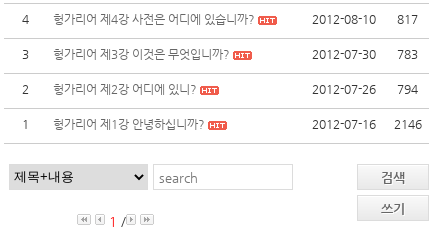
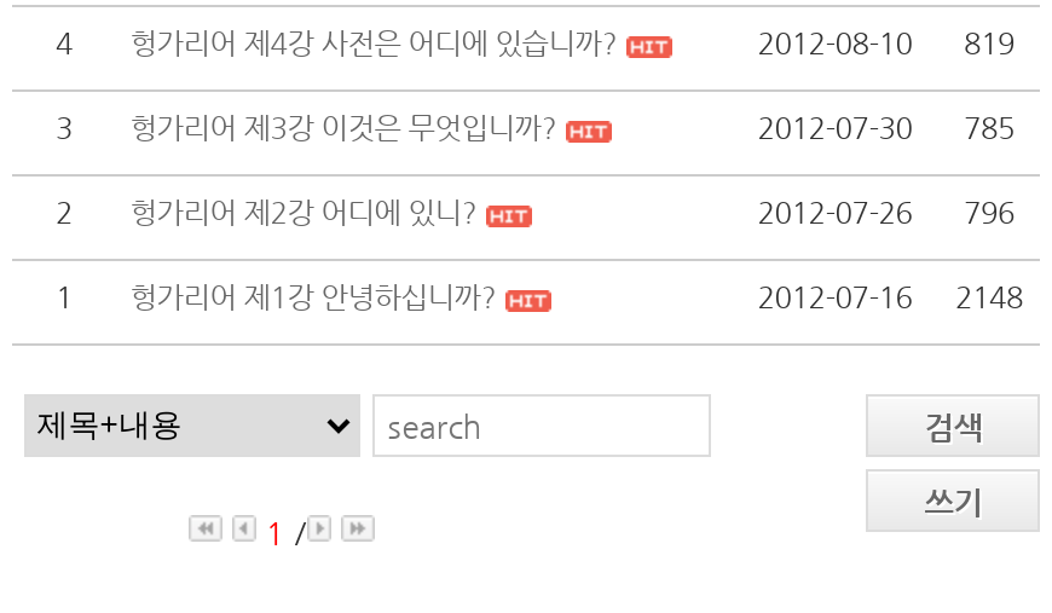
[312,12,418,26] 2012-08-10 817 -> [757,27,1015,60] 2012-08-10 819
[312,47,418,61] 2012-07-30 783 -> [757,111,1015,145] 2012-07-30 785
[312,82,418,96] 2012-07-26 794 -> [757,196,1015,230] 2012-07-26 796
[312,117,422,131] 2012-07-16 2146 -> [757,281,1023,314] 2012-07-16 2148

